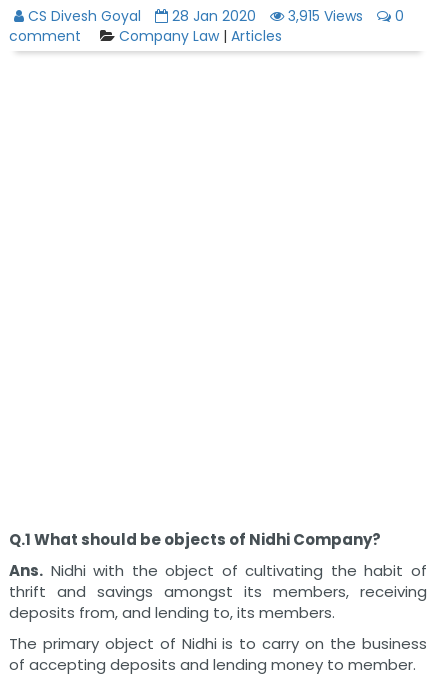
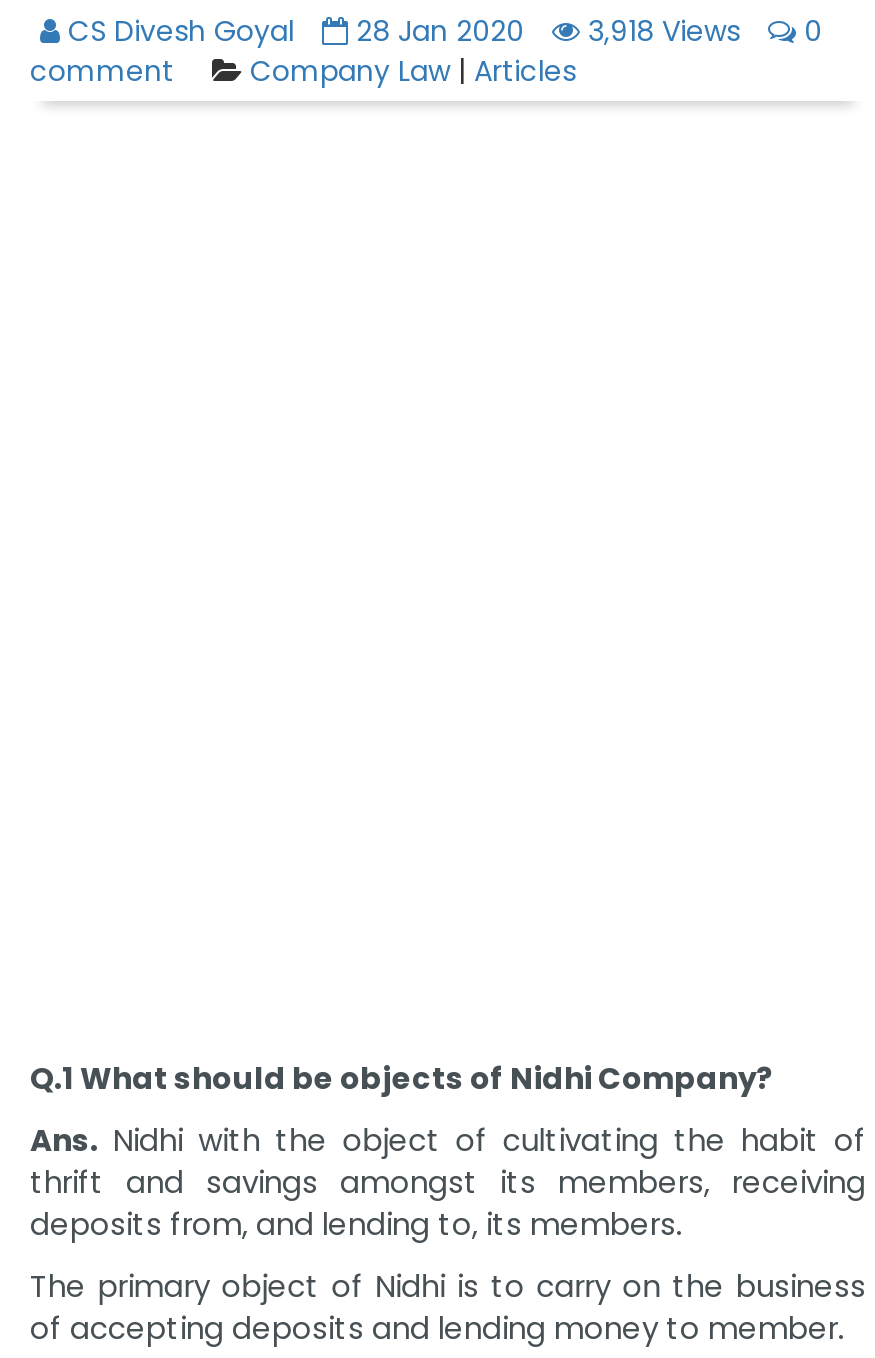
[24,6,404,26] CS Divesh Goyal 28 Jan 2020 3,915 Views 0 -> [60,11,822,51] CS Divesh Goyal 28 Jan 2020 3,918 Views 0

